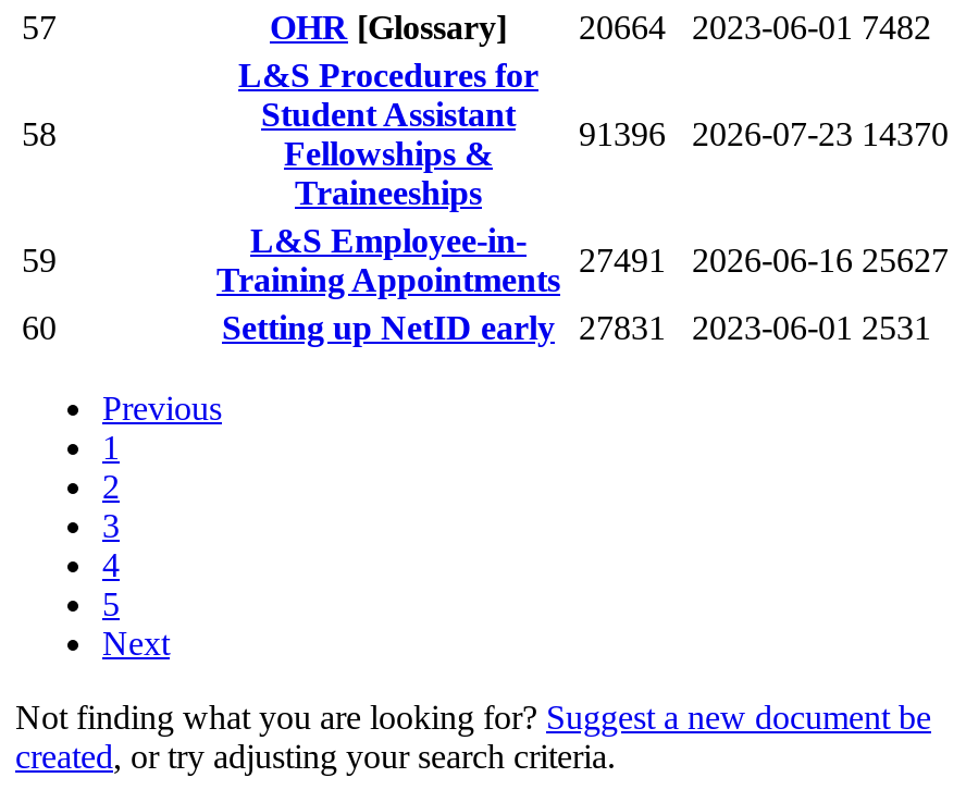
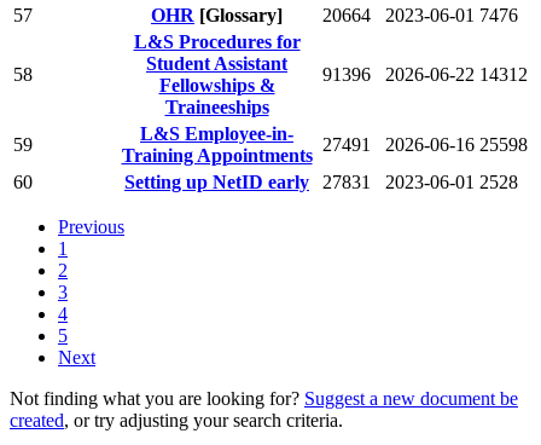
[270,8,931,45] OHR [Glossary] 20664 2023-06-01 7482 -> [151,5,518,25] OHR [Glossary] 20664 2023-06-01 7476
[579,115,949,152] 91396 2026-07-23 14370 -> [322,64,528,84] 91396 2026-06-22 14312
[579,241,949,278] 27491 2026-06-16 25627 -> [322,134,528,155] 27491 2026-06-16 25598
[222,309,931,346] Setting up NetID early 27831 2023-06-01 2531 -> [124,171,518,192] Setting up NetID early 27831 2023-06-01 2528

